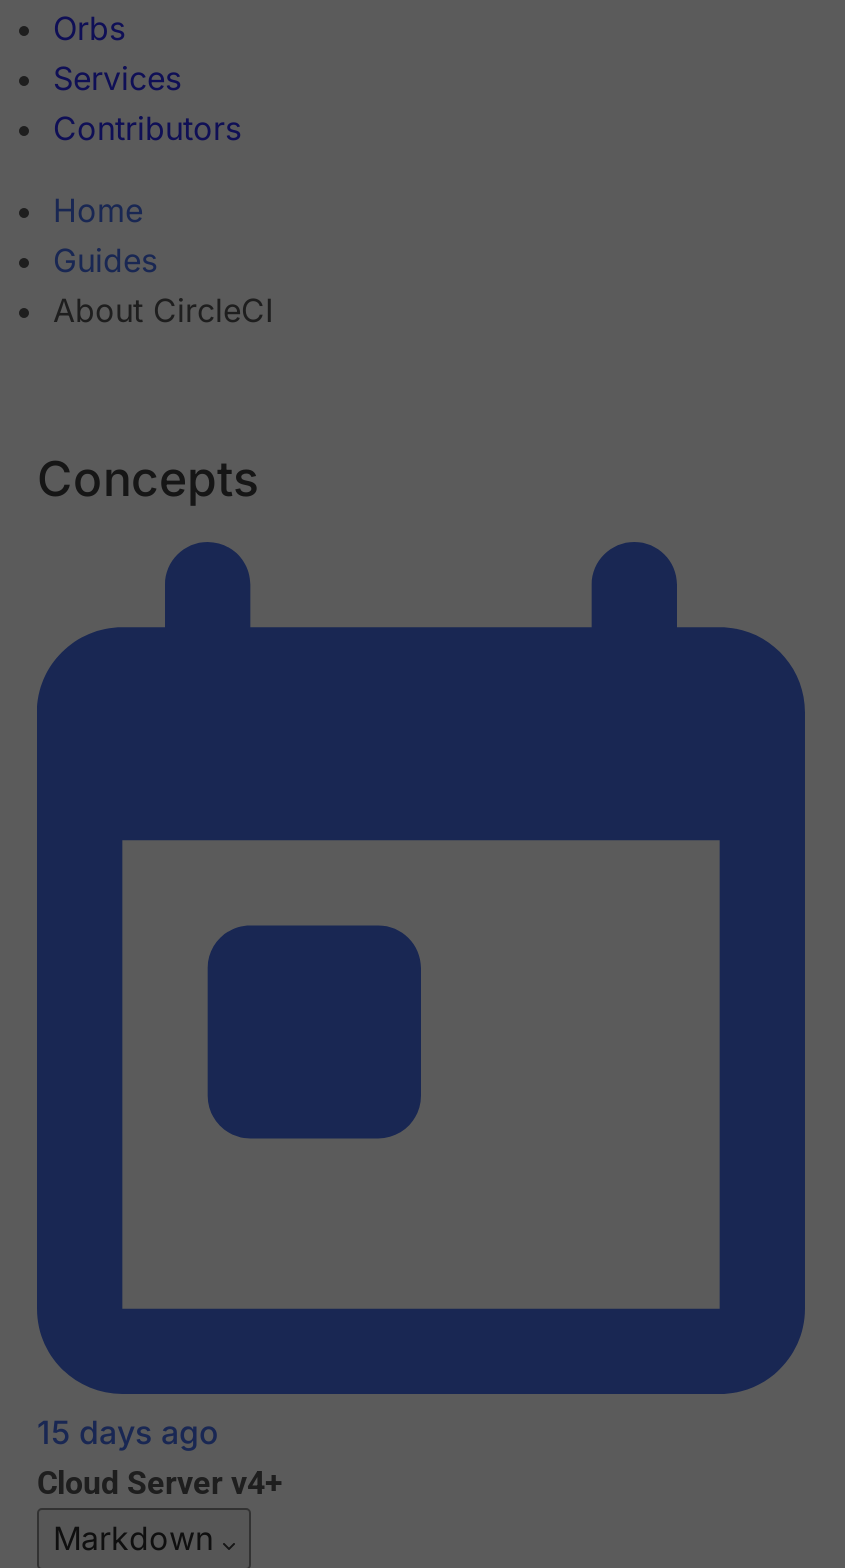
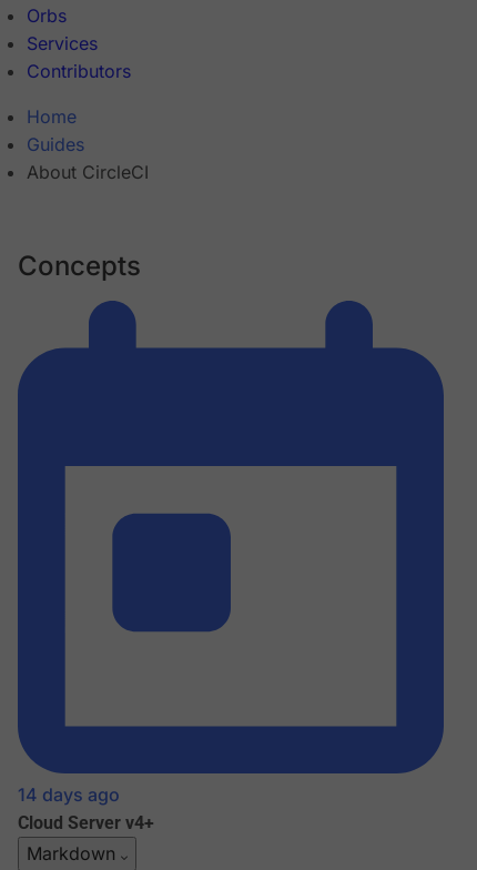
[37,1413,219,1453] 15 days ago -> [18,784,120,806] 14 days ago

